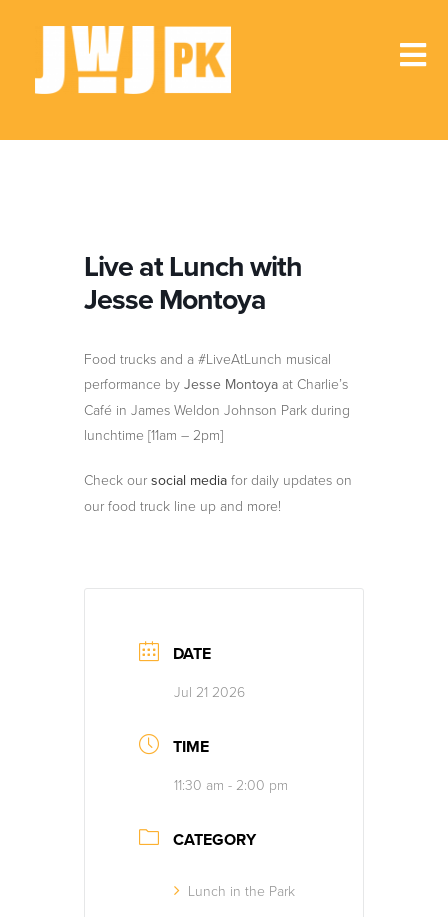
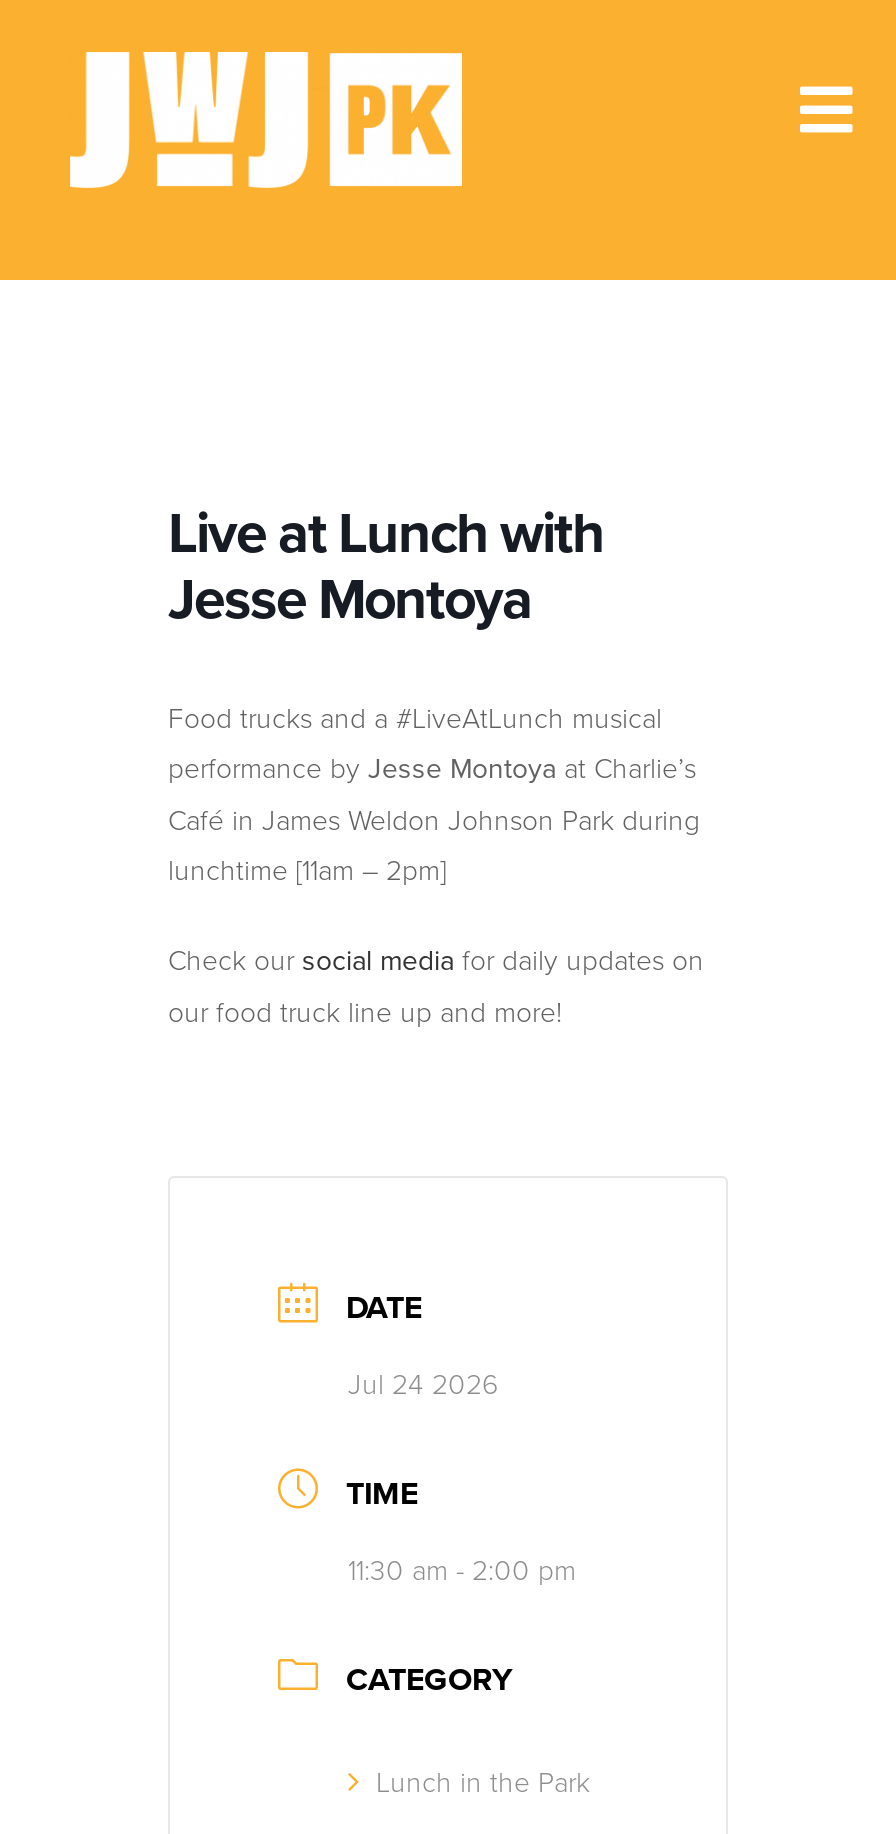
[174,682,245,701] Jul 21 2026 -> [348,1364,498,1402] Jul 24 2026

